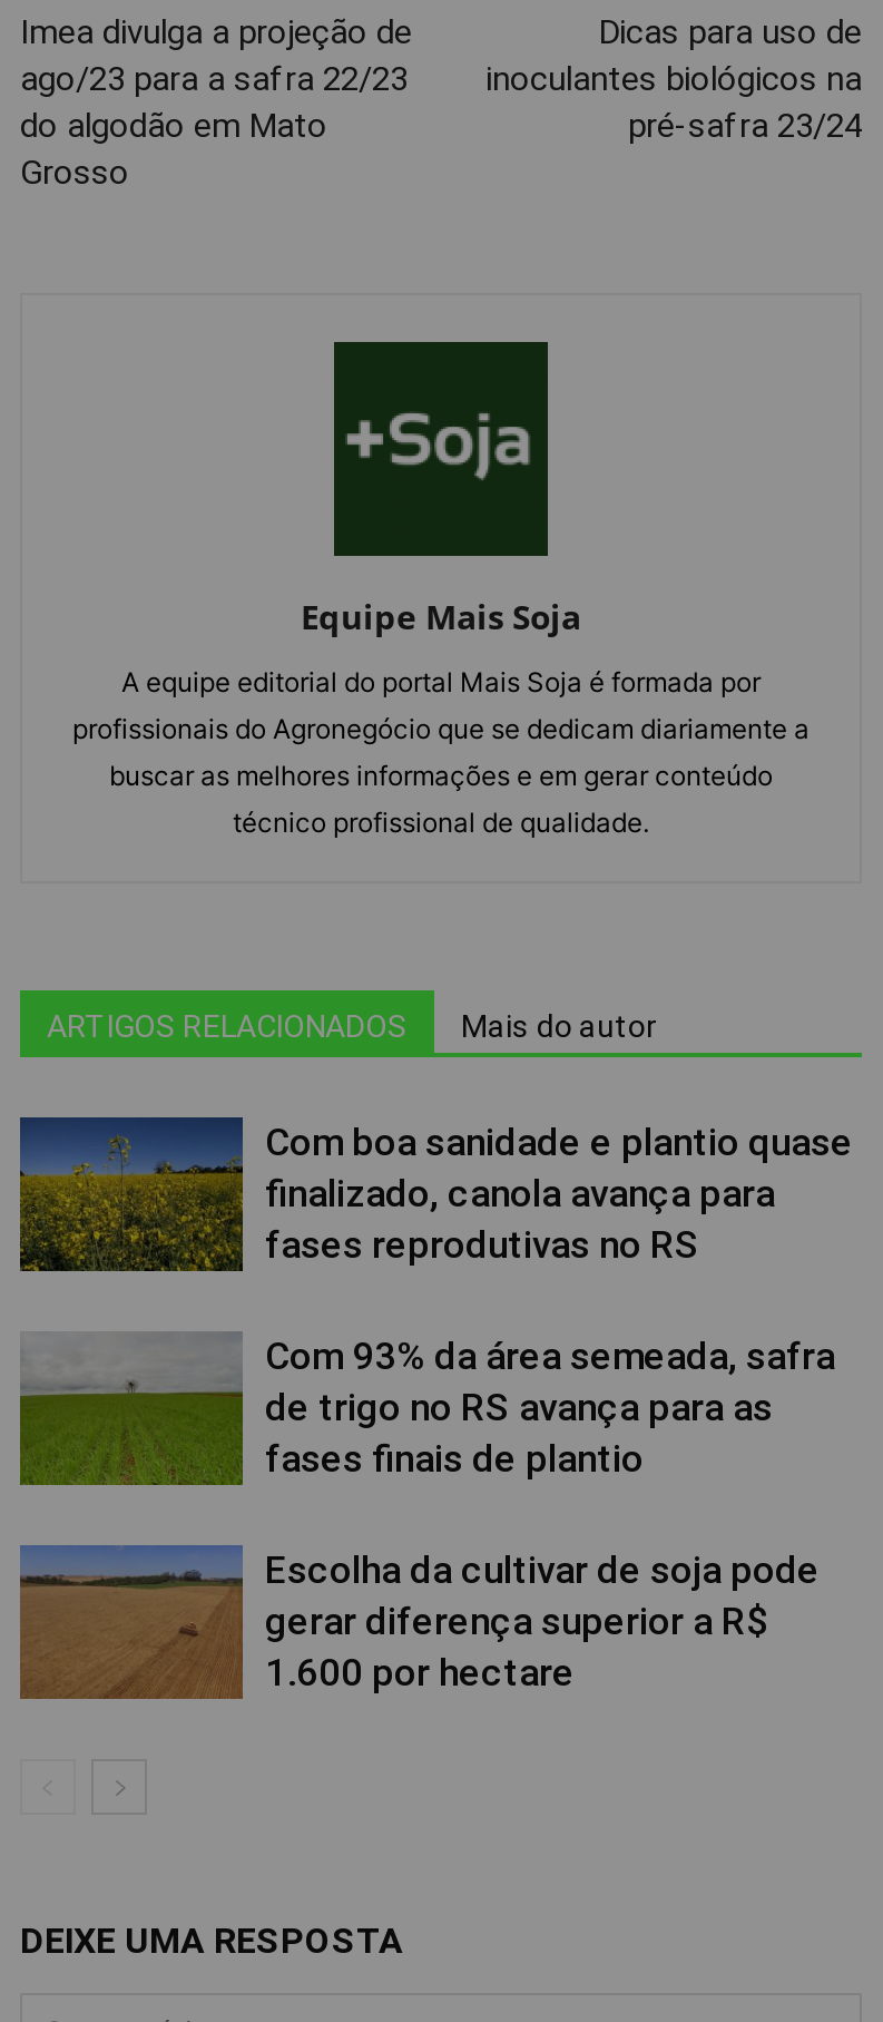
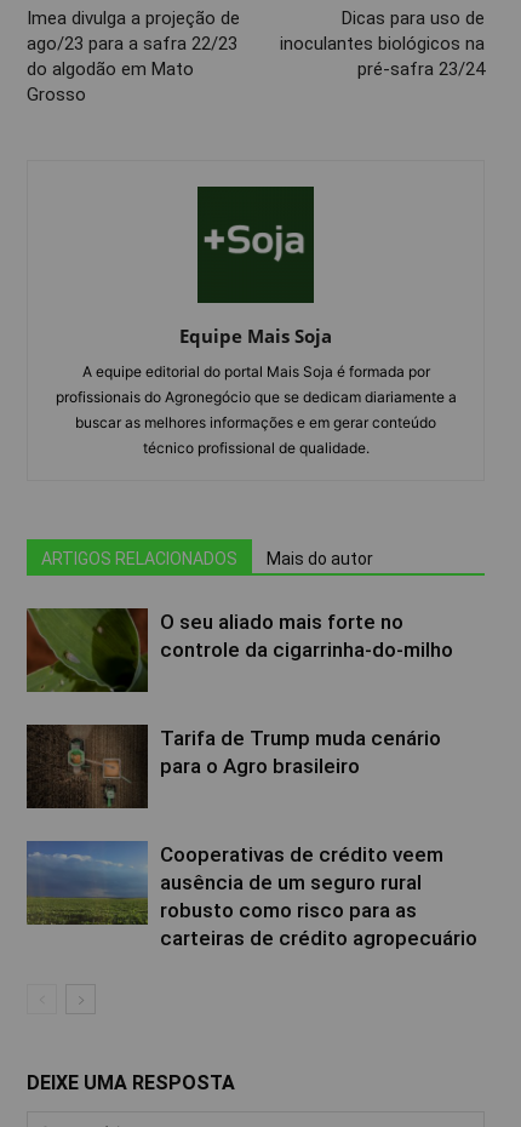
[18,1115,853,1273] [image] | Com boa sanidade e plantio quase | finalizado, canola avança para | fases reprodutivas no RS -> [25,607,453,693] [image] | O seu aliado mais forte no | controle da cigarrinha-do-milho
[18,1331,835,1487] [image] | Com 93% da área semeada, safra | de trigo no RS avança para as | fases finais de plantio -> [25,723,441,810] [image] | Tarifa de Trump muda cenário | para o Agro brasileiro
[18,1548,820,1701] [image] | Escolha da cultivar de soja pode | gerar diferença superior a R$ | 1.600 por hectare -> [25,843,477,950] [image] | Cooperativas de crédito veem | ausência de um seguro rural | robusto como risco para as | carteiras de crédito agropecuário

